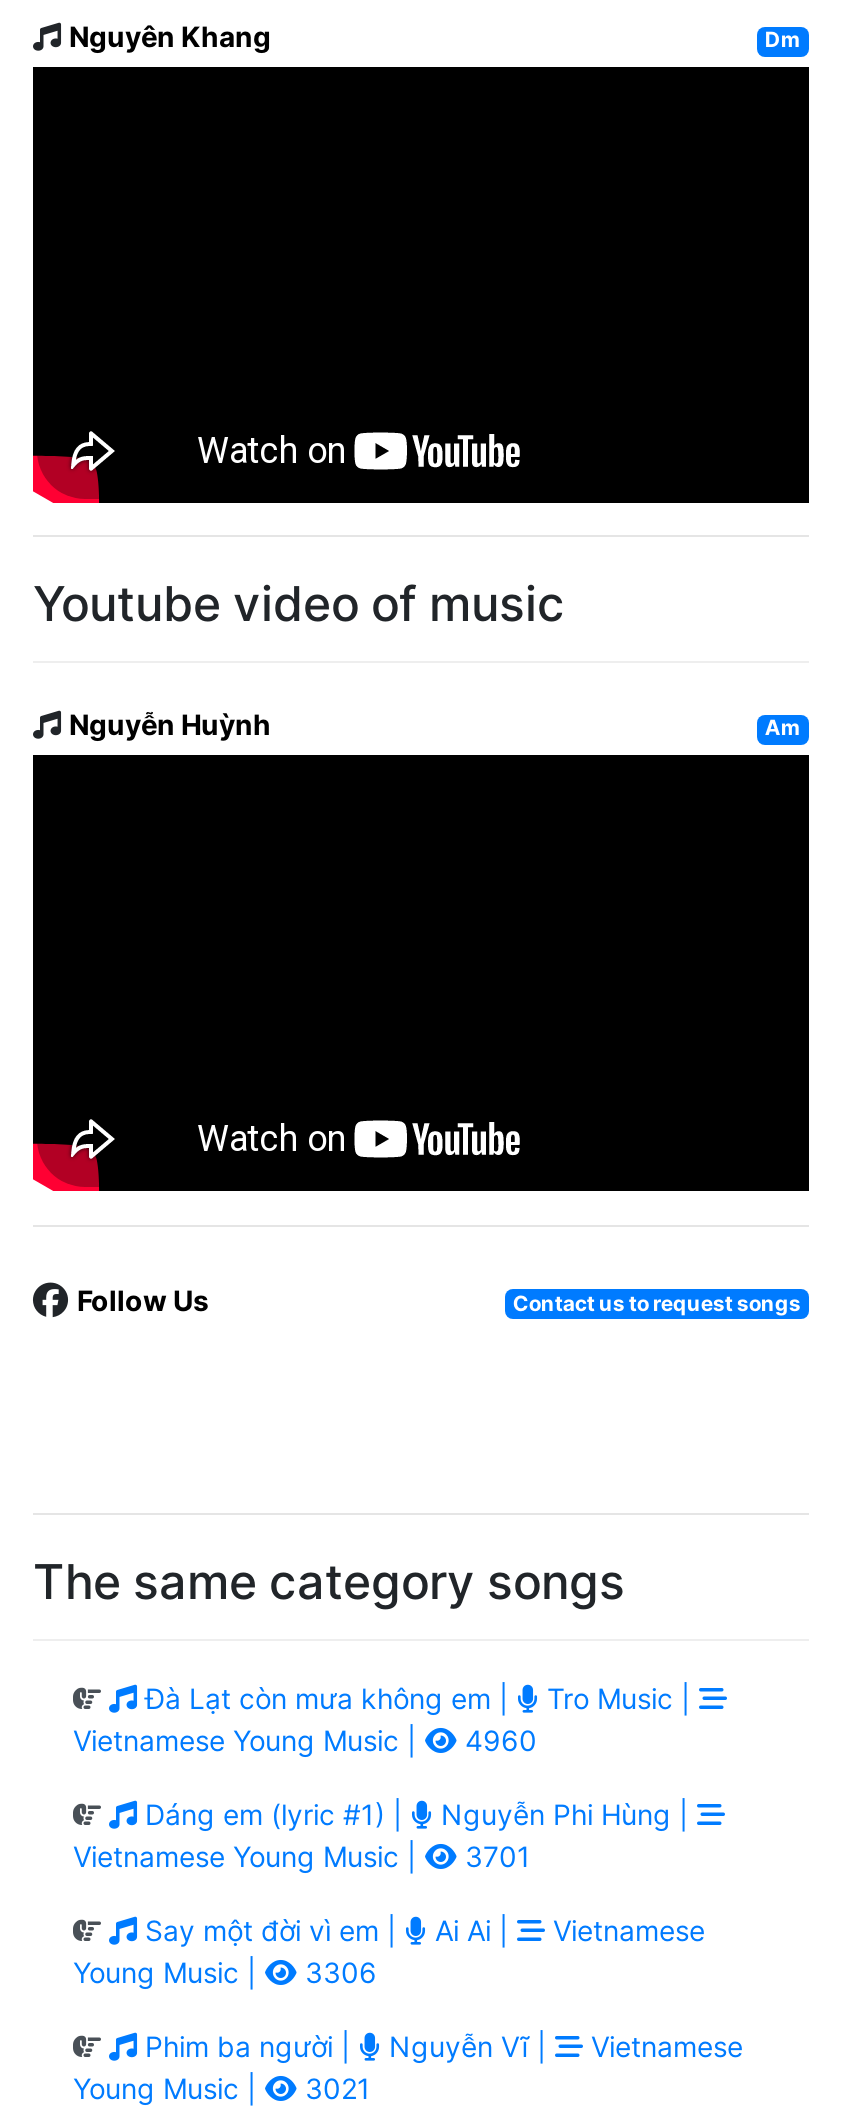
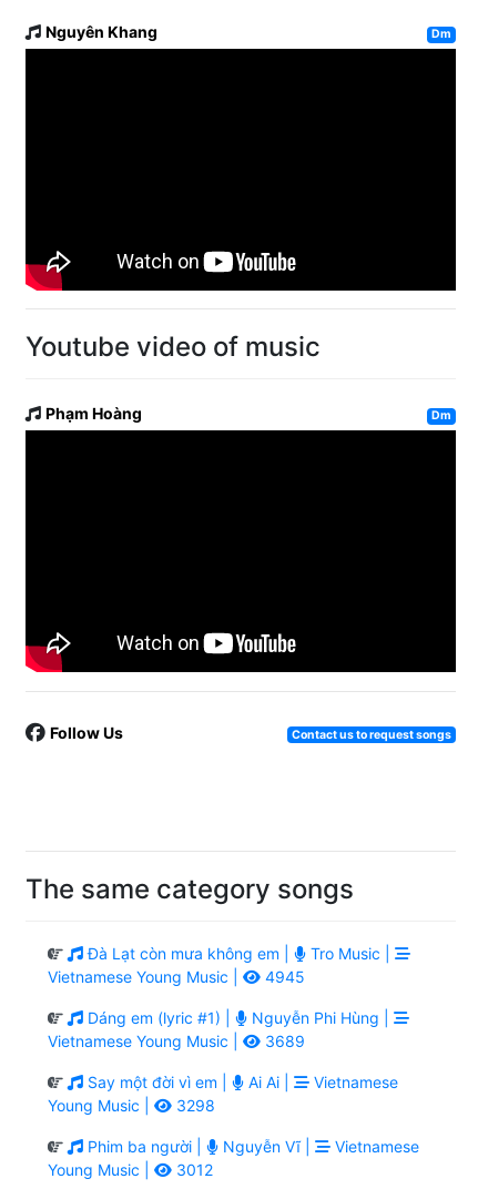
[69,708,801,742] Nguyễn Huỳnh | Am -> [45,404,451,423] Phạm Hoàng | Dm
[457,1722,537,1756] 4960 -> [261,967,305,986] 4945
[457,1838,531,1872] 3701 -> [261,1031,305,1050] 3689
[297,1954,377,1988] 3306 -> [172,1095,215,1114] 3298
[297,2070,371,2104] 3021 -> [172,1160,213,1179] 3012

